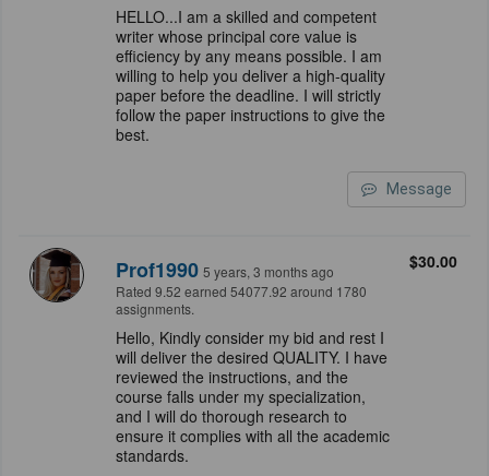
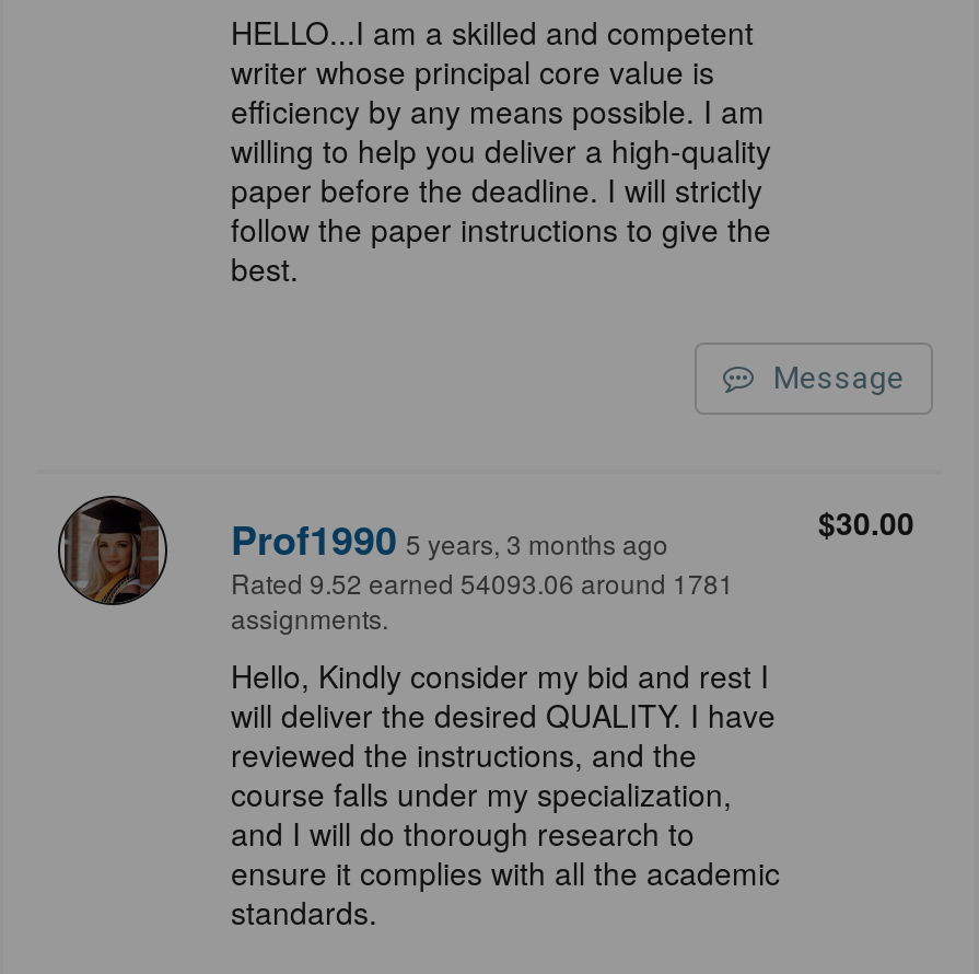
[116,282,367,300] Rated 9.52 earned 54077.92 around 1780 -> [231,564,734,601] Rated 9.52 earned 54093.06 around 1781

